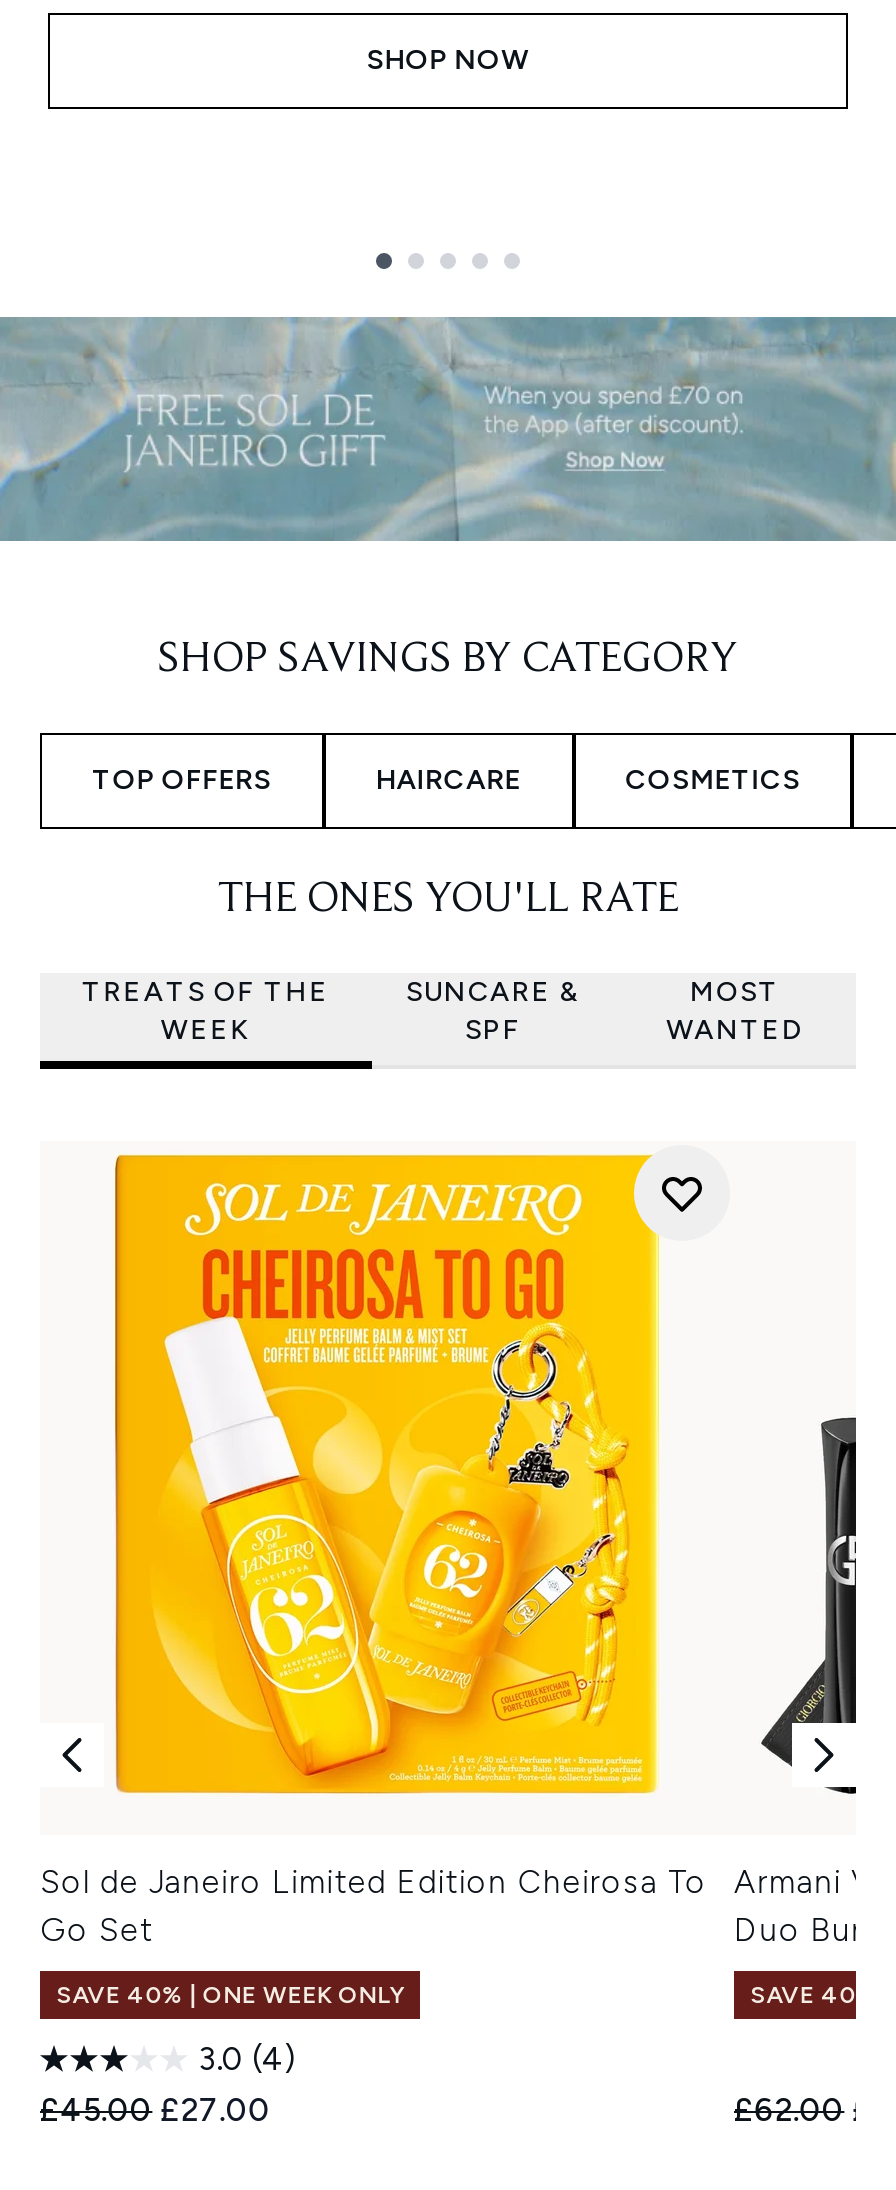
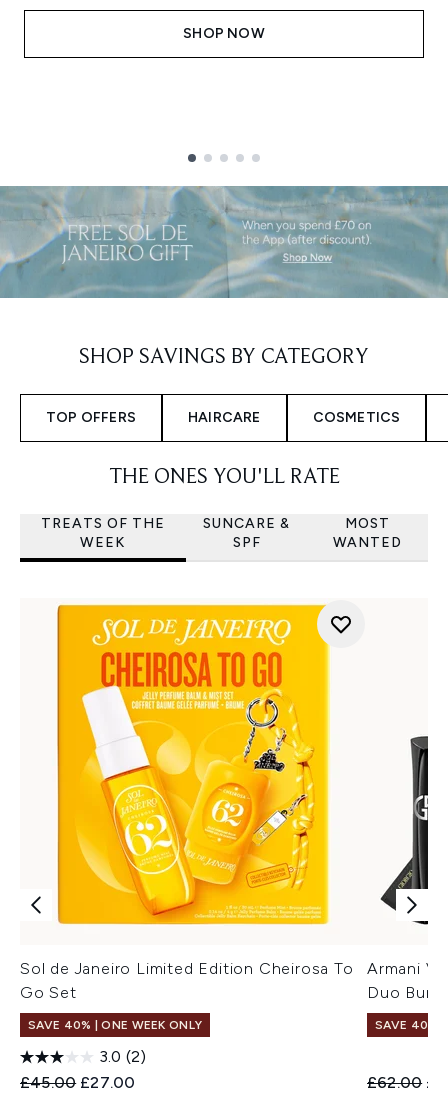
[198,2039,296,2077] 3.0 (4) -> [99,1047,146,1066] 3.0 (2)

